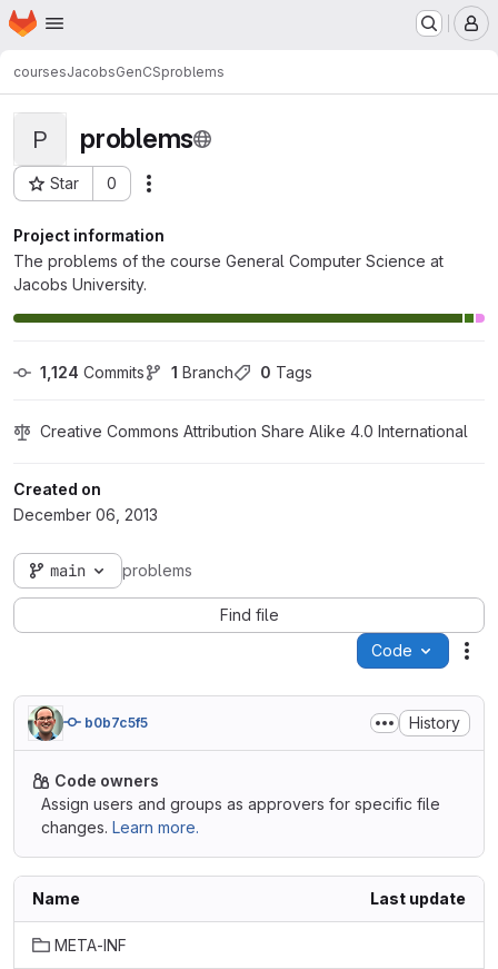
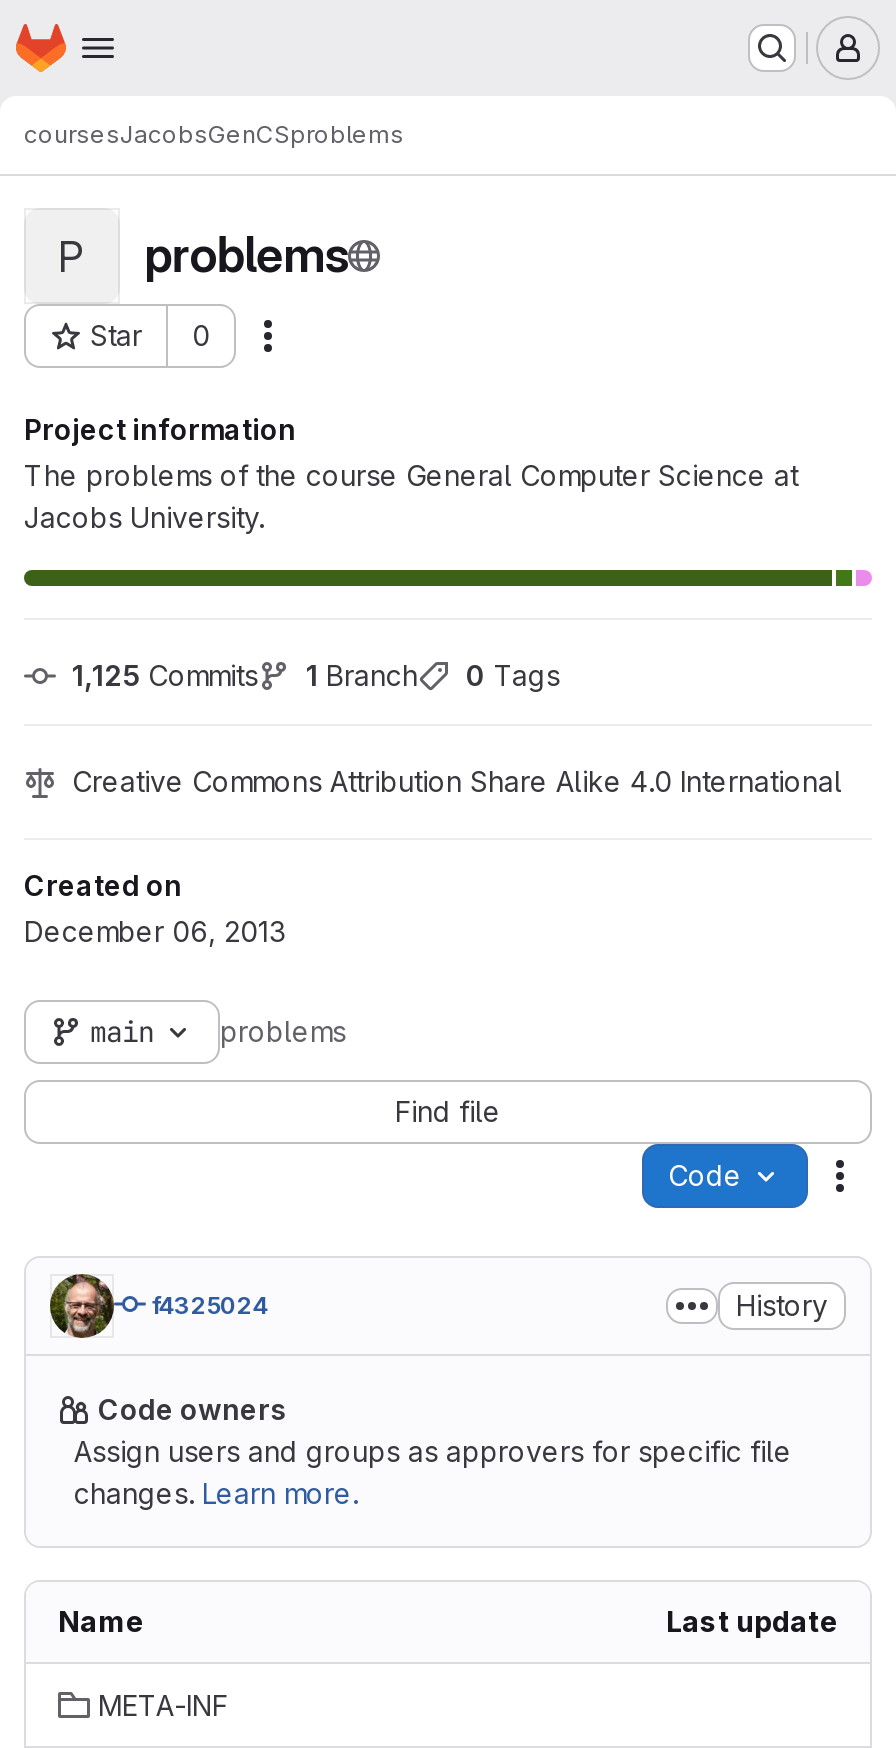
[40,363,312,382] 1,124 Commits 1 Branch 0 Tags -> [72,658,560,692] 1,125 Commits 1 Branch 0 Tags
[28,705,148,741] [image] | b0b7c5f5 -> [50,1272,268,1338] [image] | f4325024

